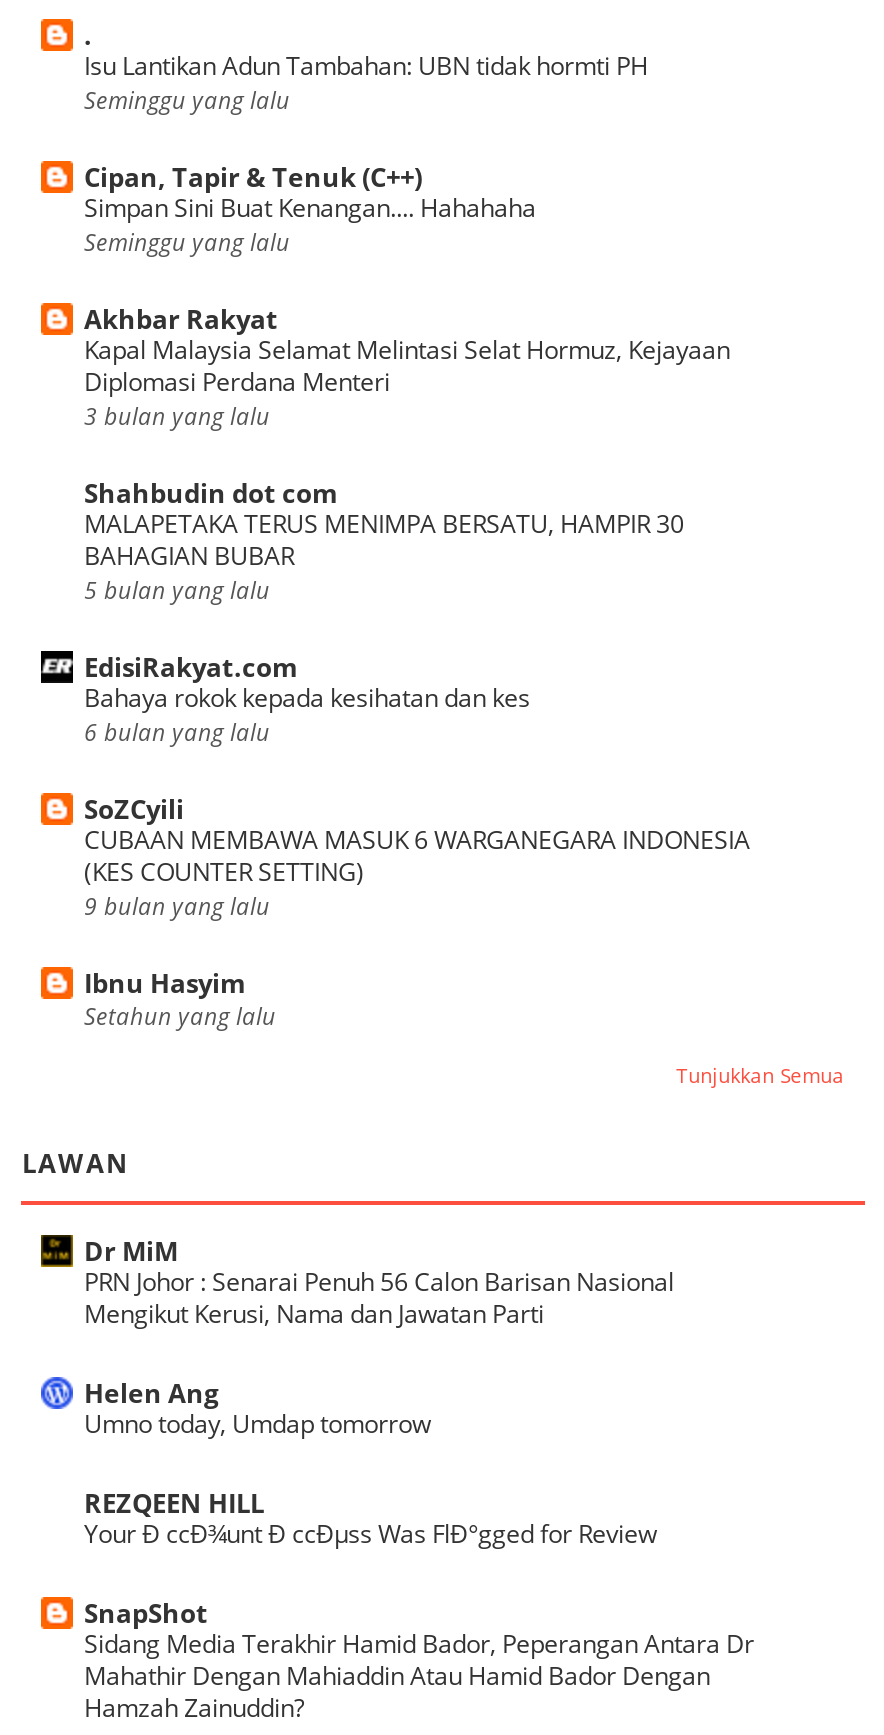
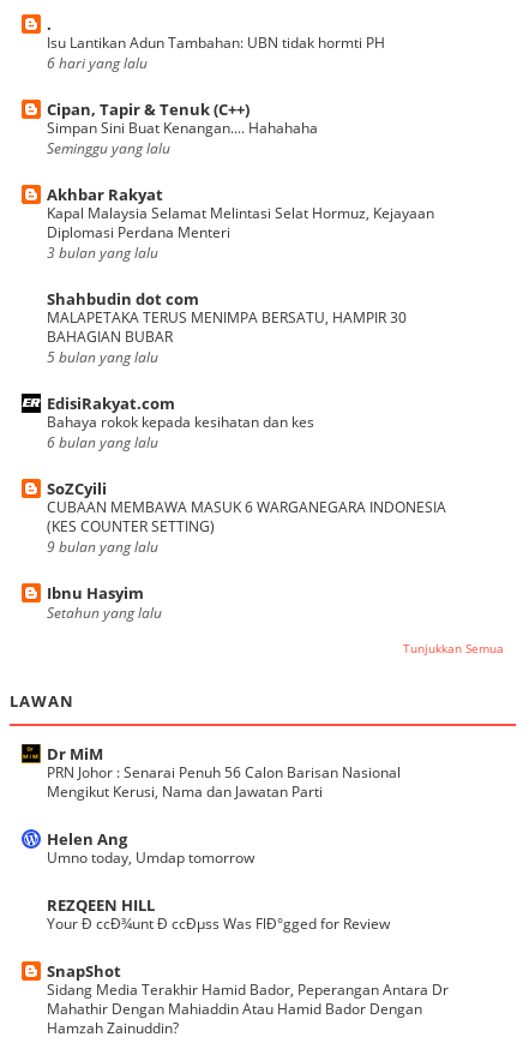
[84,83,290,115] Seminggu yang lalu -> [47,53,148,72] 6 hari yang lalu

